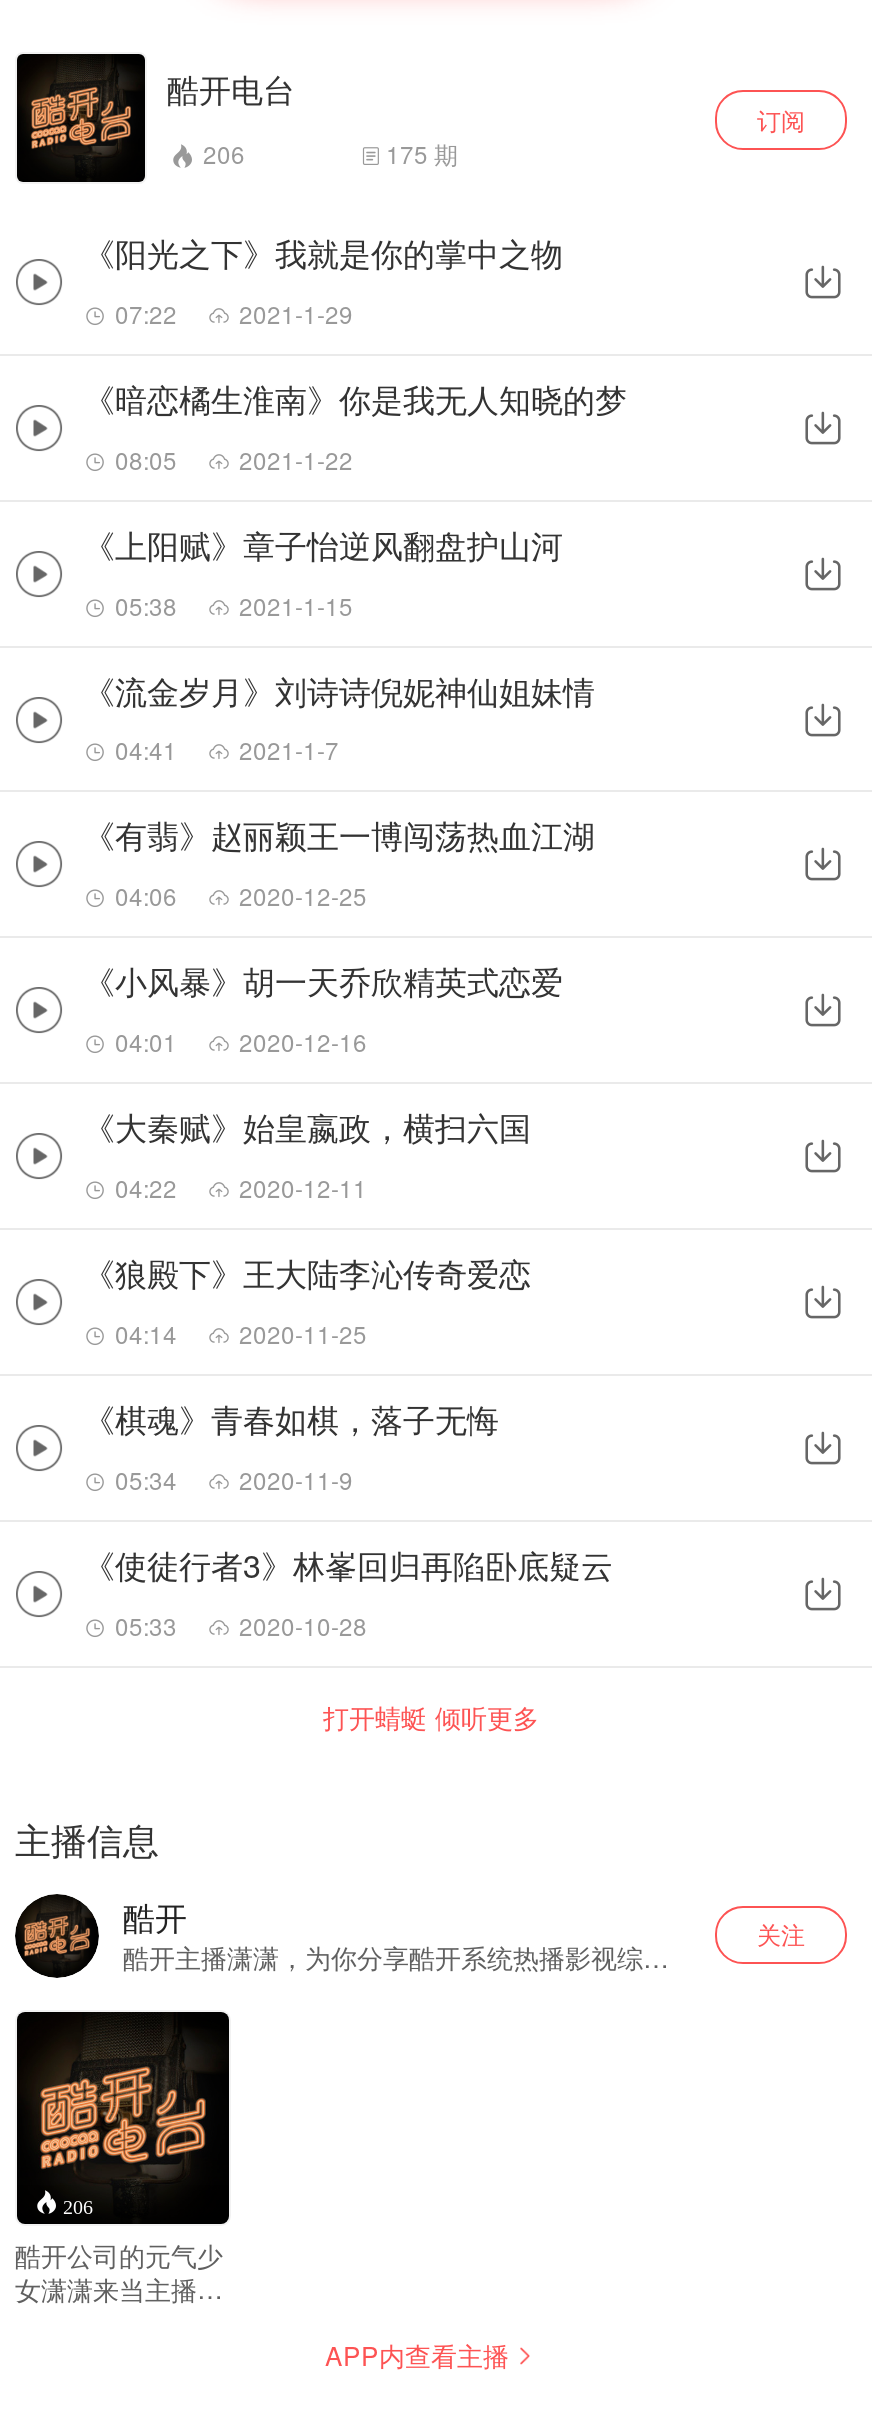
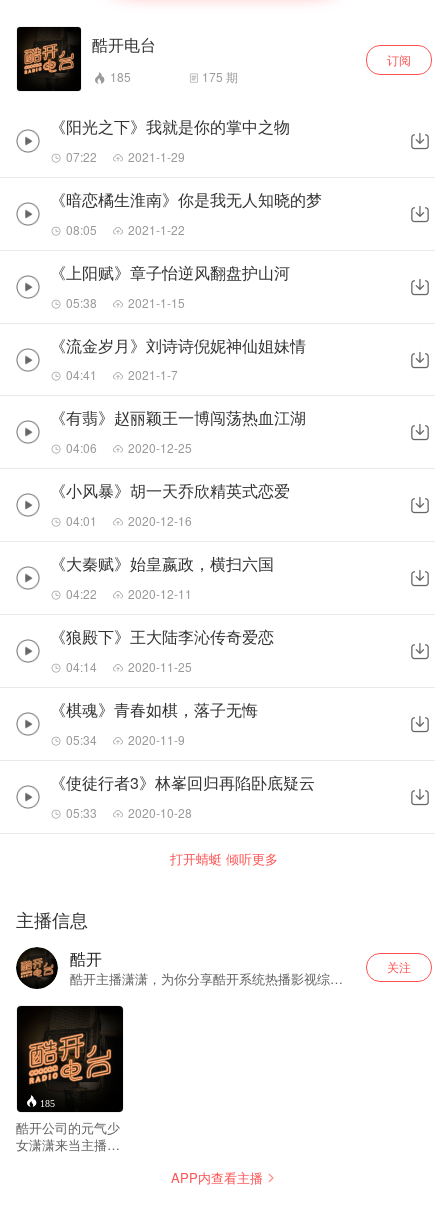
[203,136,245,170] 206 -> [110,68,131,85] 185
[63,2196,93,2218] 206 -> [40,1098,55,1109] 185

